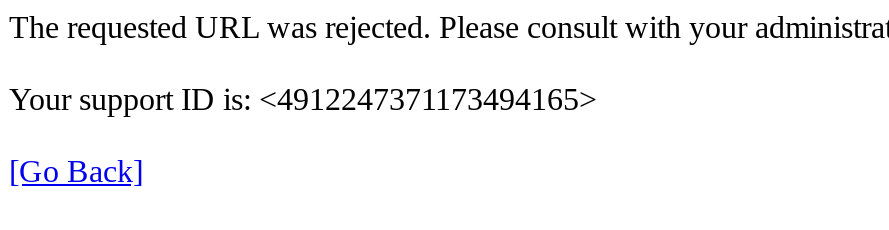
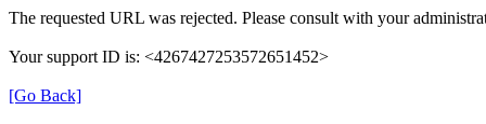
[9,82,597,116] Your support ID is: <4912247371173494165> -> [9,47,329,66] Your support ID is: <4267427253572651452>

